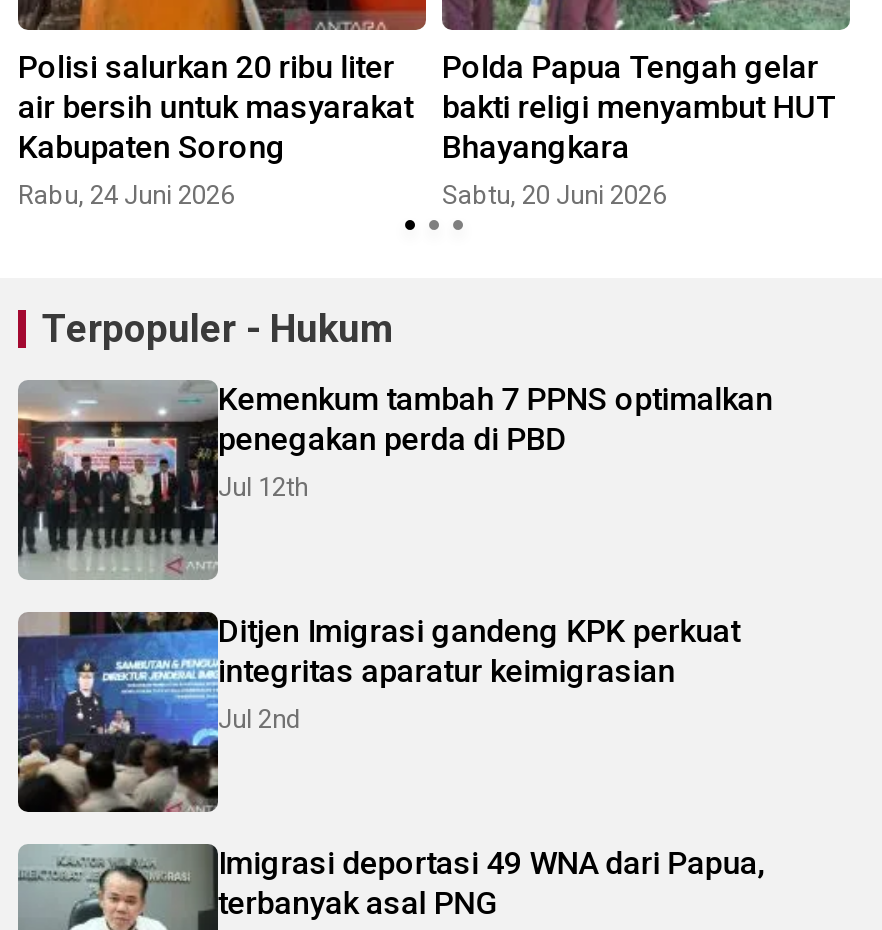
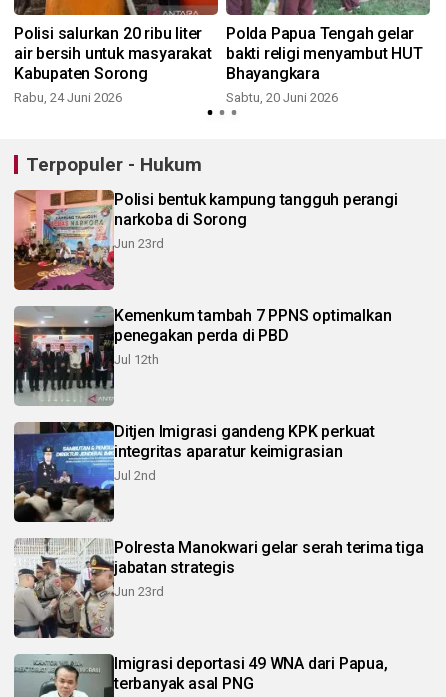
none -> [13,189,398,291] [image] | Polisi bentuk kampung tangguh perangi | narkoba di Sorong | Jun 23rd
none -> [14,538,424,639] [image] | Polresta Manokwari gelar serah terima tiga | jabatan strategis | Jun 23rd

